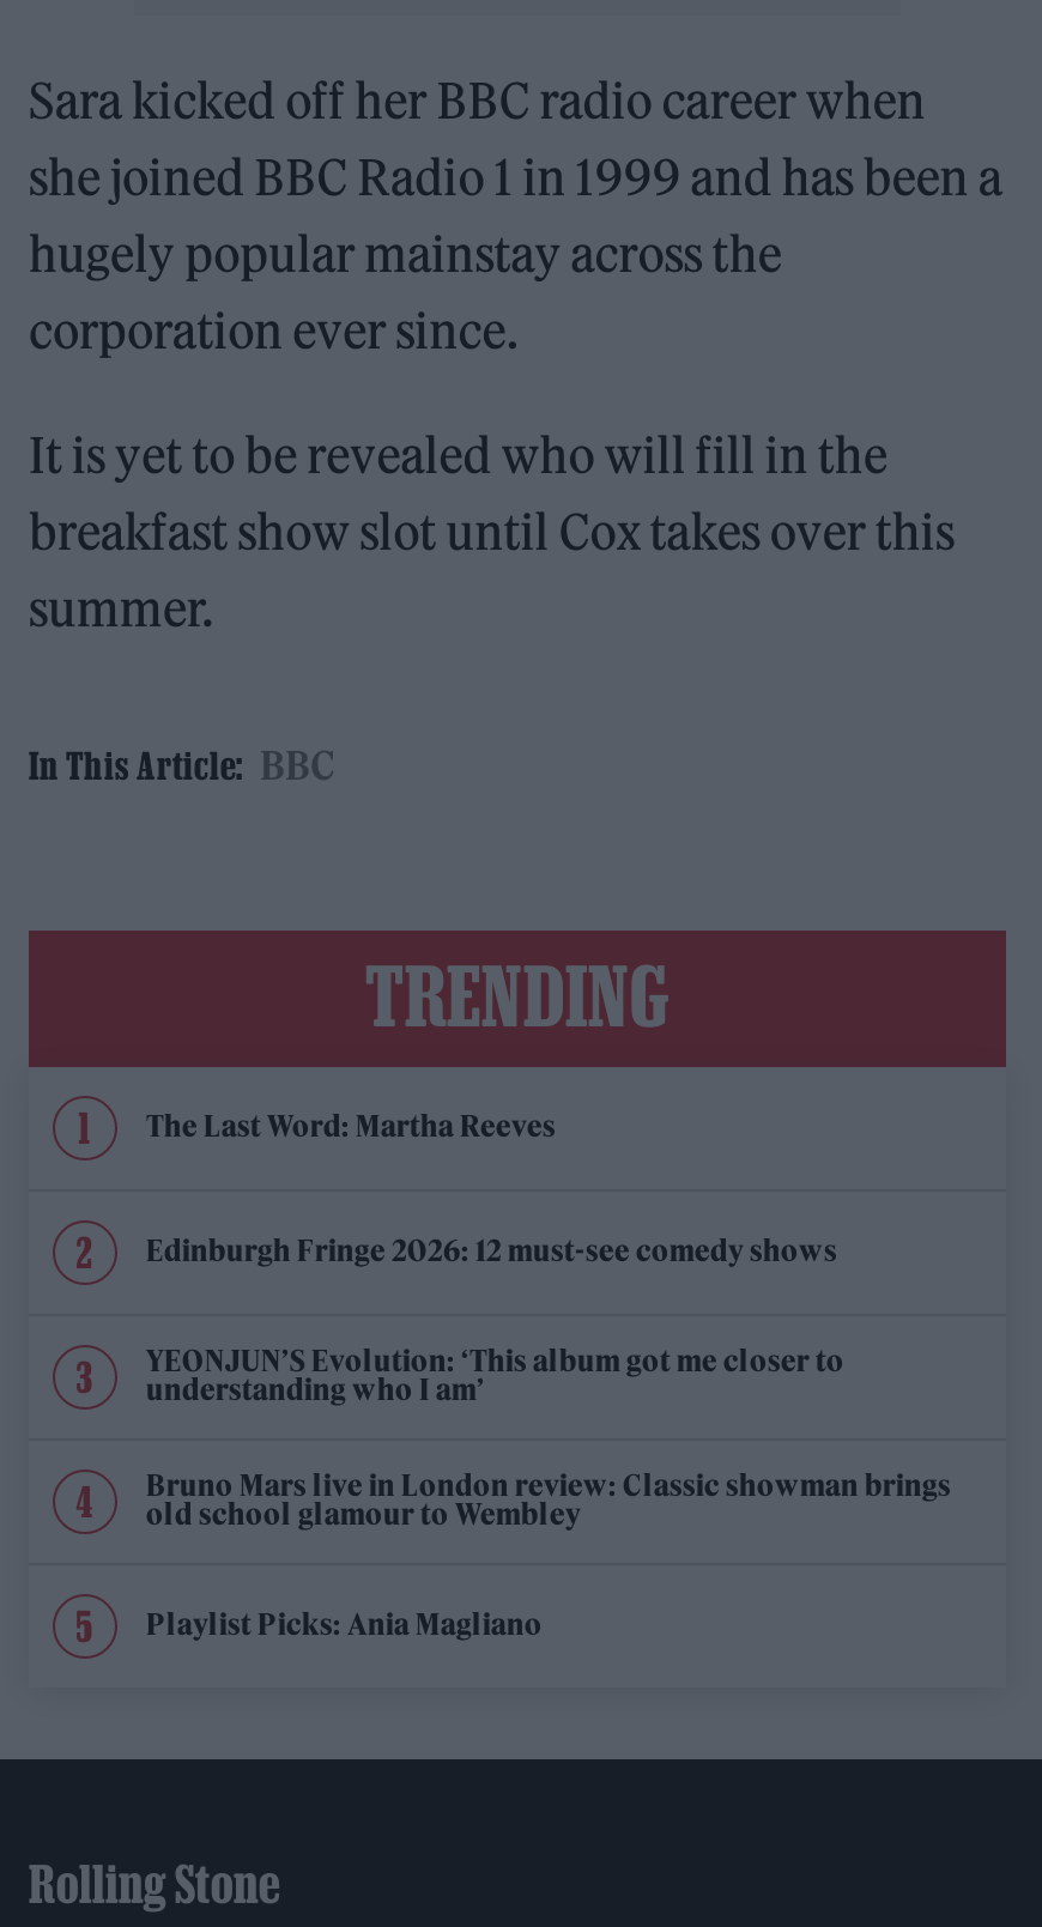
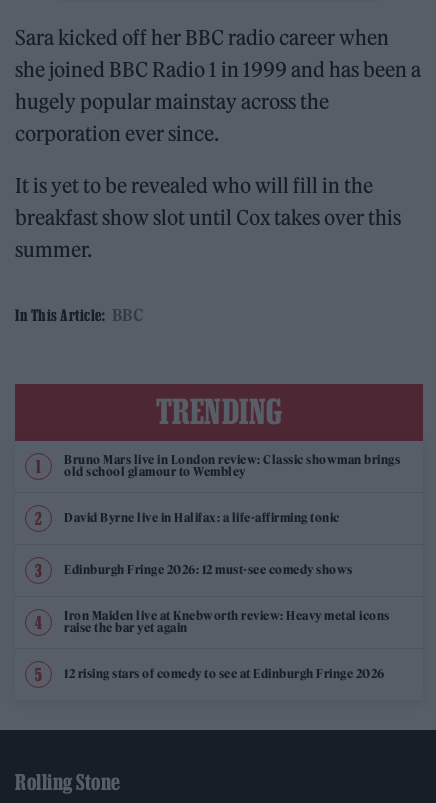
[146,1107,844,1407] The Last Word: Martha Reeves | YEONJUN’S Evolution: ‘This album got me closer to | understanding who I am’ -> none
moved [146,1232,837,1268] -> [64,562,352,577]: Edinburgh Fringe 2026: 12 must-see comedy shows
moved [146,1467,951,1531] -> [64,452,400,479]: Bruno Mars live in London review: Classic showman brings | old school glamour to Wembley
[146,1606,543,1641] Playlist Picks: Ania Magliano -> [64,510,389,681] David Byrne live in Halifax: a life-affirming tonic | Iron Maiden live at Knebworth review: Heavy metal icons | raise the bar yet again | 12 rising stars of comedy to see at Edinburgh Fringe 2026

